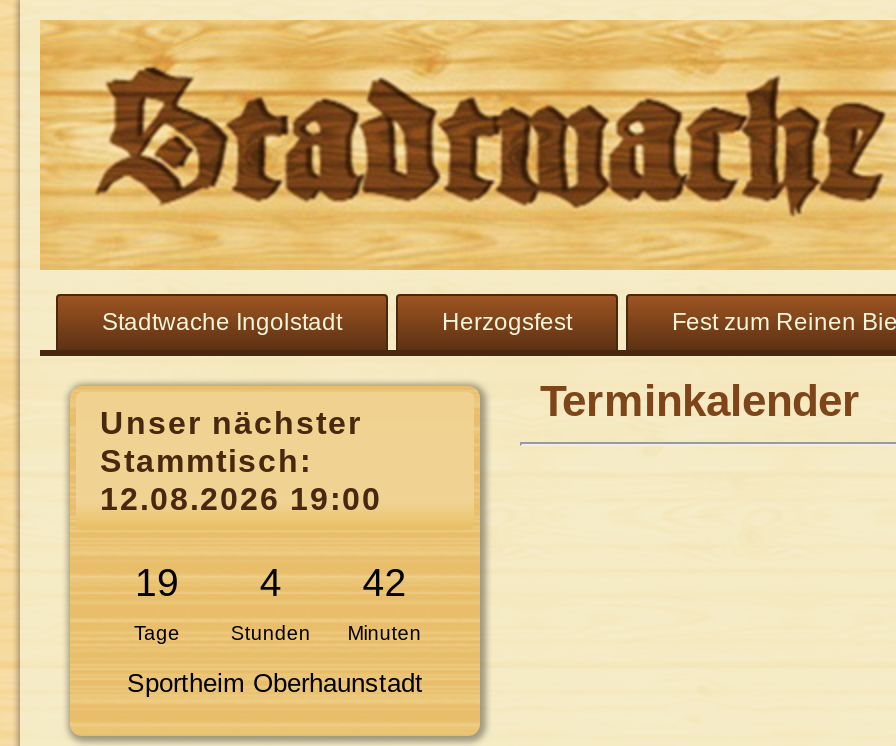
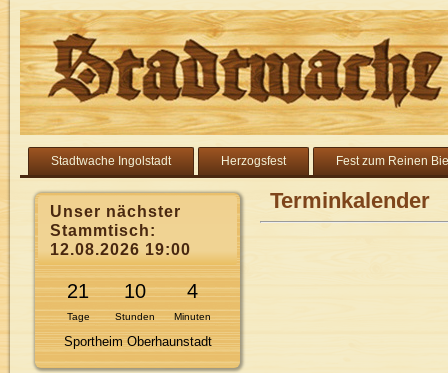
[135,560,179,604] 19 -> [67,280,89,302] 21
[260,560,282,604] 4 -> [124,280,146,302] 10
[362,560,406,604] 42 -> [187,280,198,302] 4

